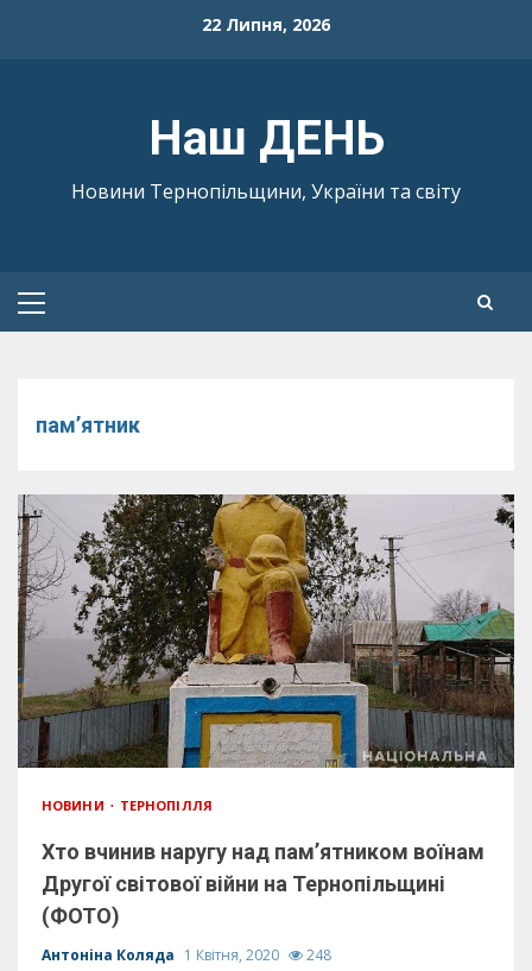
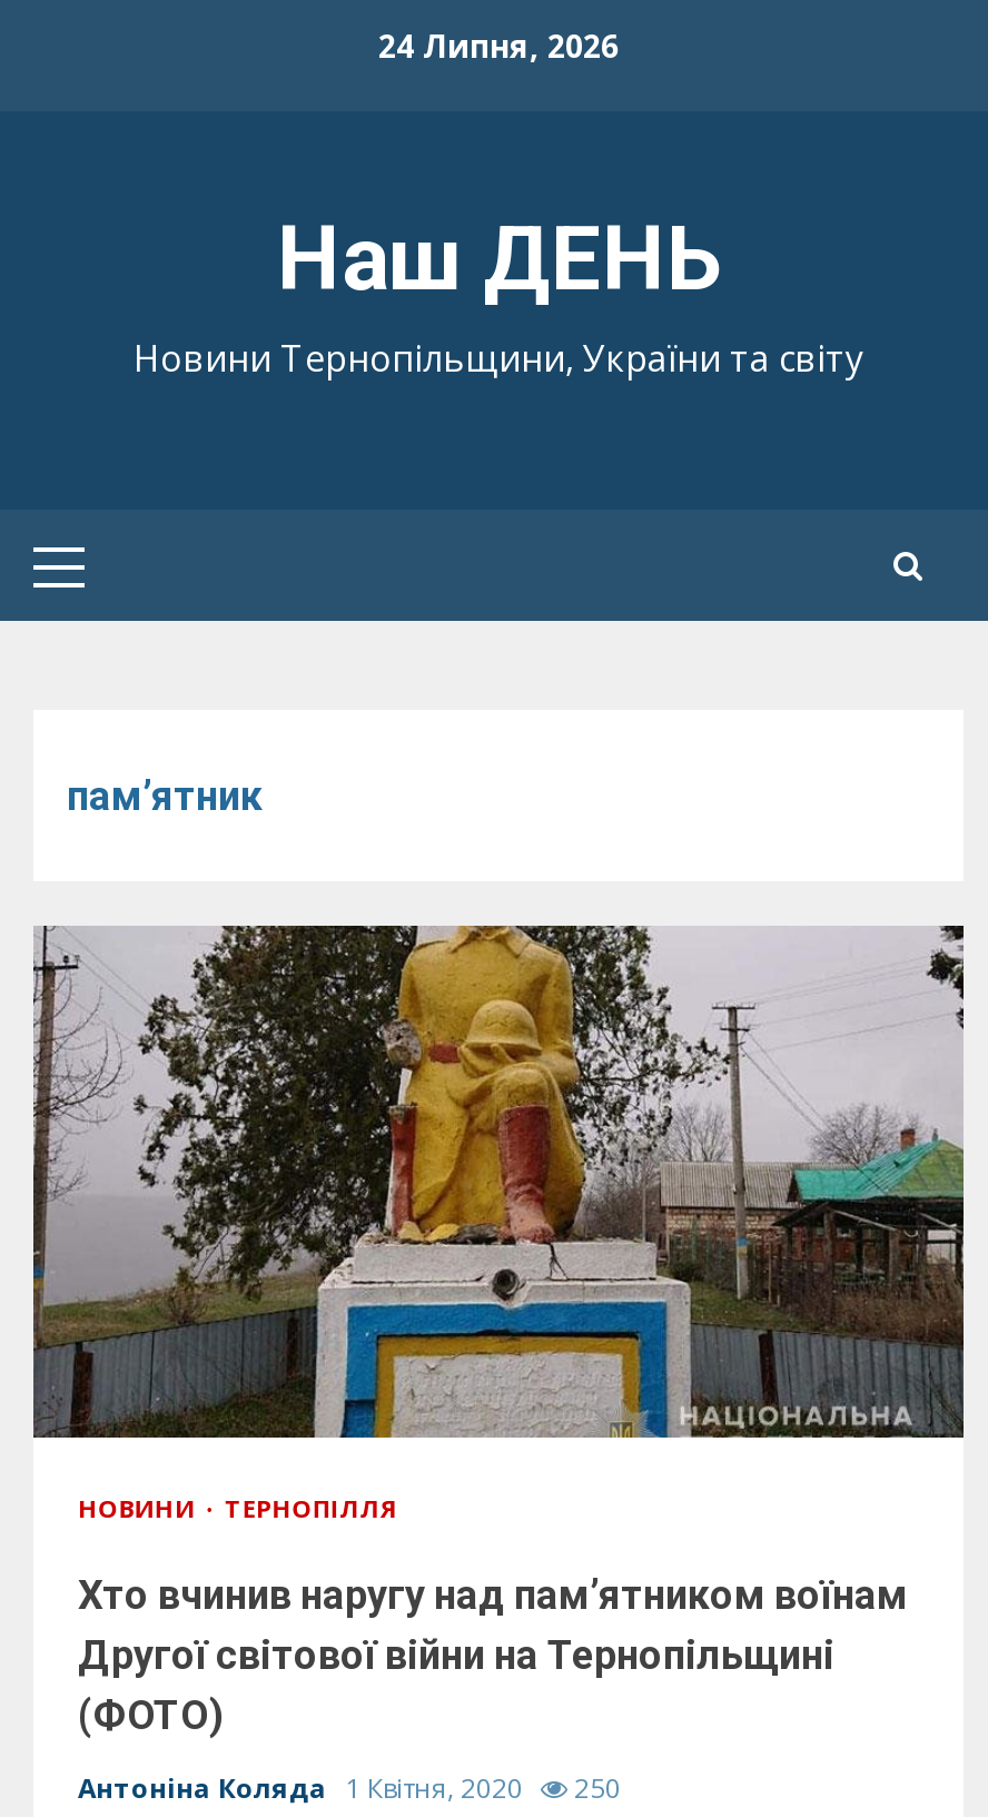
[202,13,330,36] 22 Липня, 2026 -> [378,24,619,67] 24 Липня, 2026
[42,945,331,965] Антоніна Коляда 1 Квітня, 2020 248 -> [78,1769,621,1807] Антоніна Коляда 1 Квітня, 2020 250

